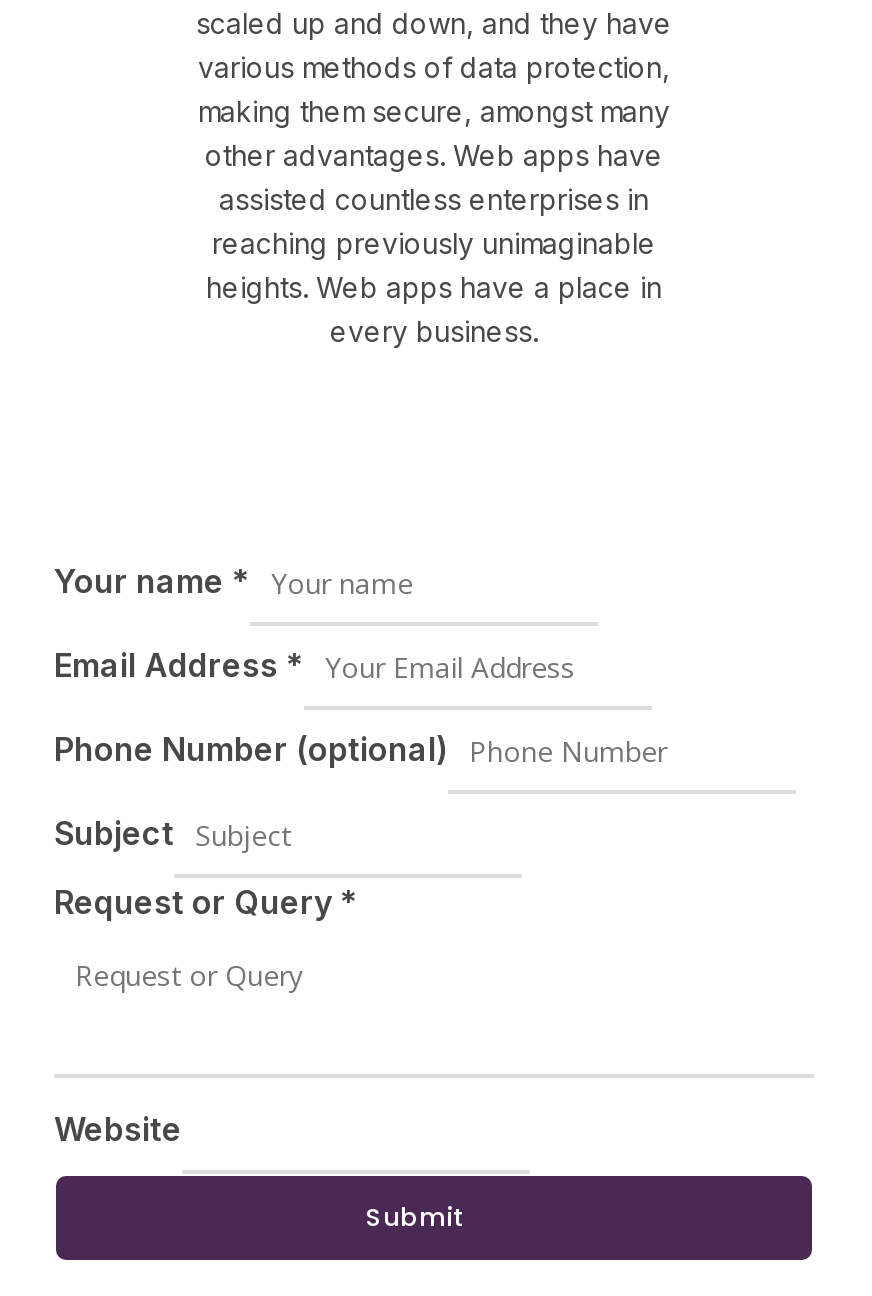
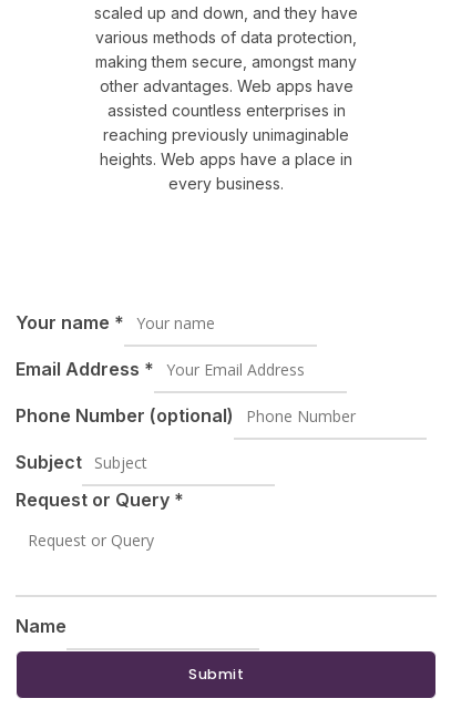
[54,1109,182,1149] Website -> [16,614,66,636] Name

